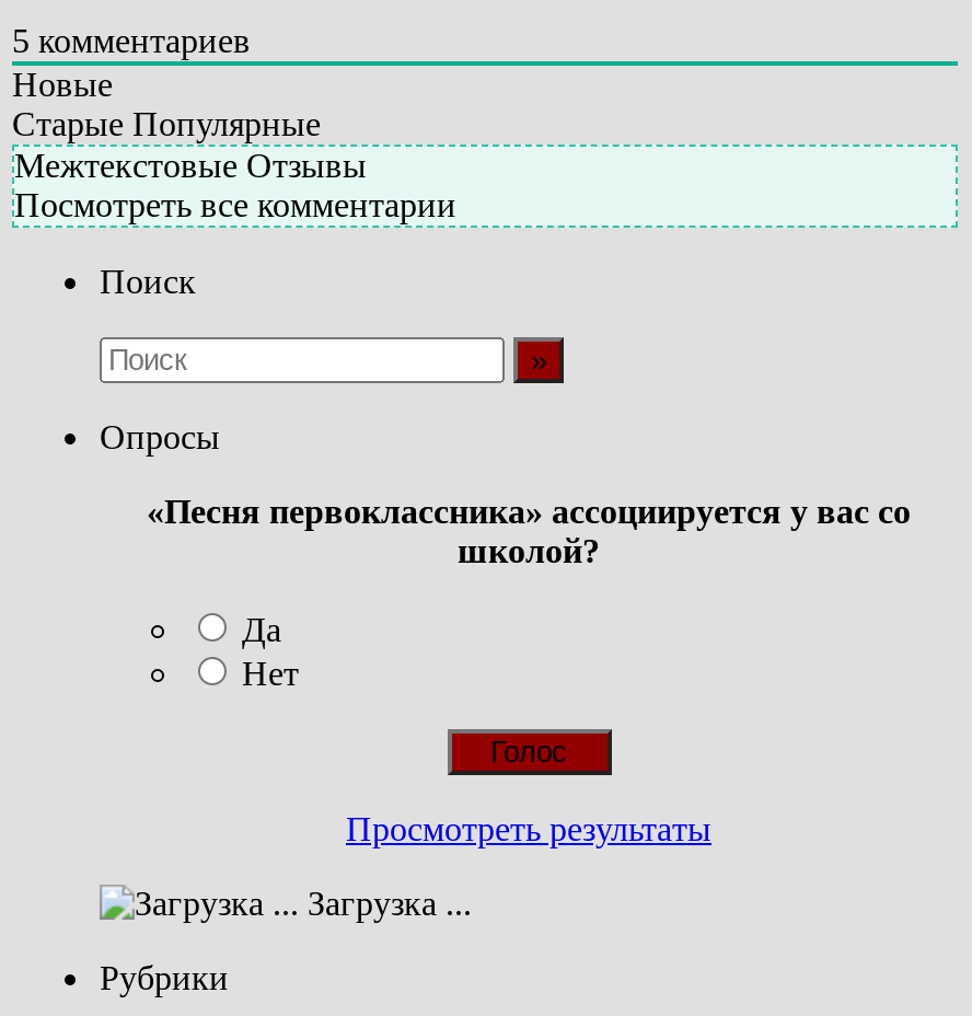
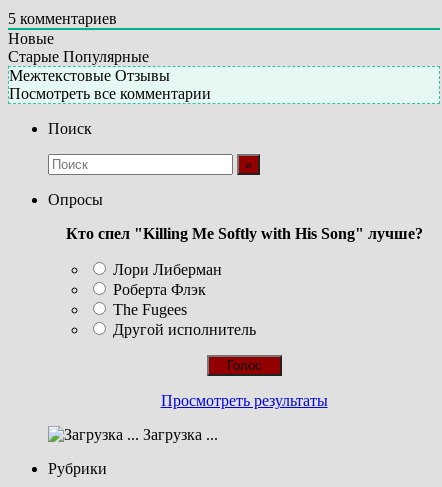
[147,492,911,569] «Песня первоклассника» ассоциируется у вас со | школой? -> [65,225,422,242] Кто спел "Killing Me Softly with His Song" лучше?
[242,610,299,691] Да | Нет -> [113,261,256,338] Лори Либерман | Роберта Флэк | The Fugees | Другой исполнитель

